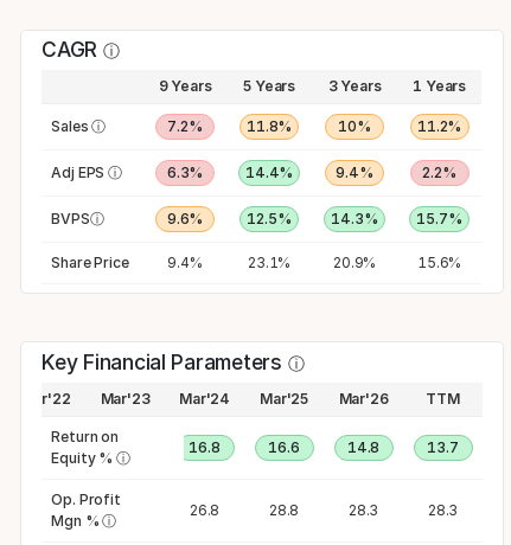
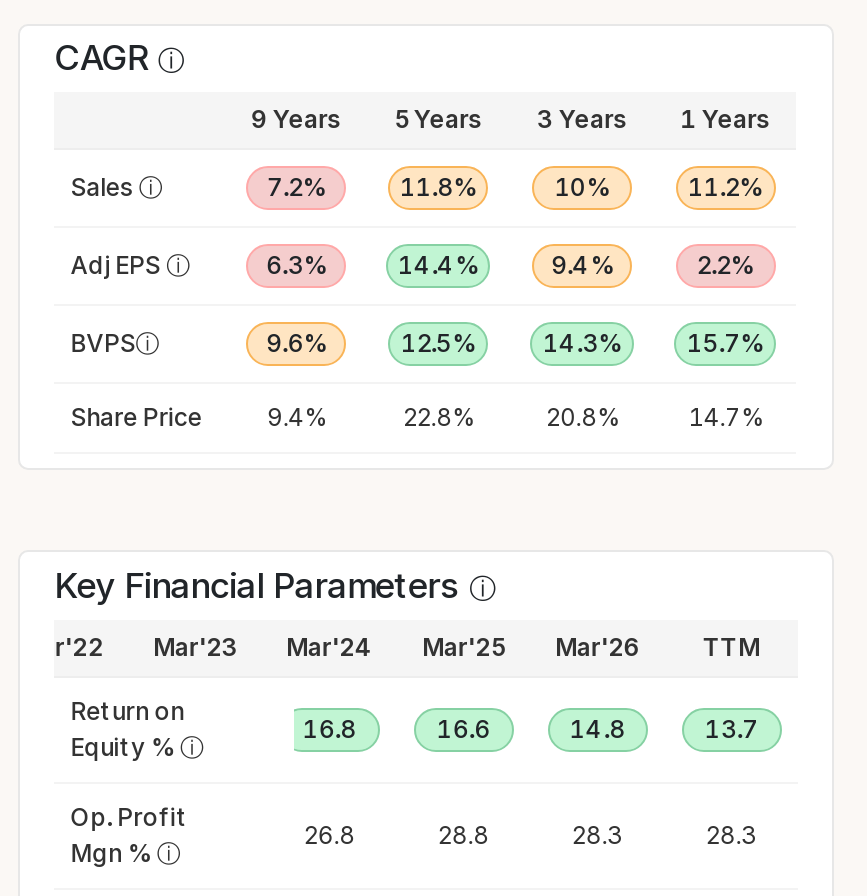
[248,254,291,272] 23.1% -> [403,402,474,432] 22.8%
[333,254,376,272] 20.9% -> [546,402,619,432] 20.8%
[417,254,462,272] 15.6% -> [688,402,763,432] 14.7%

